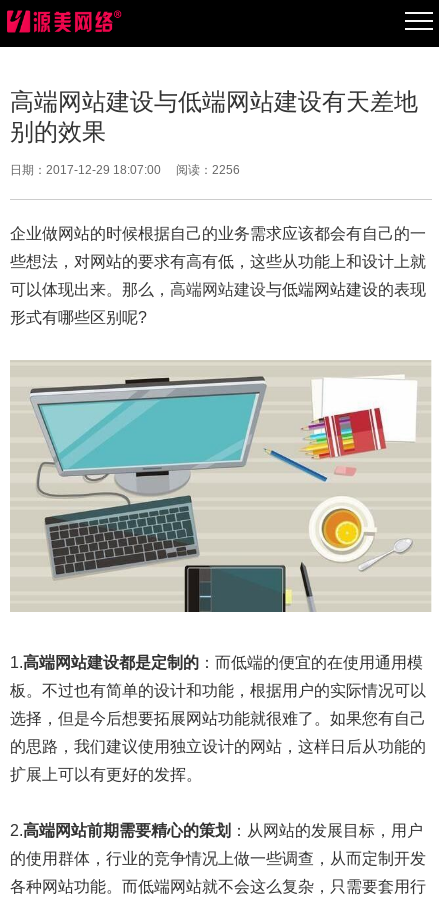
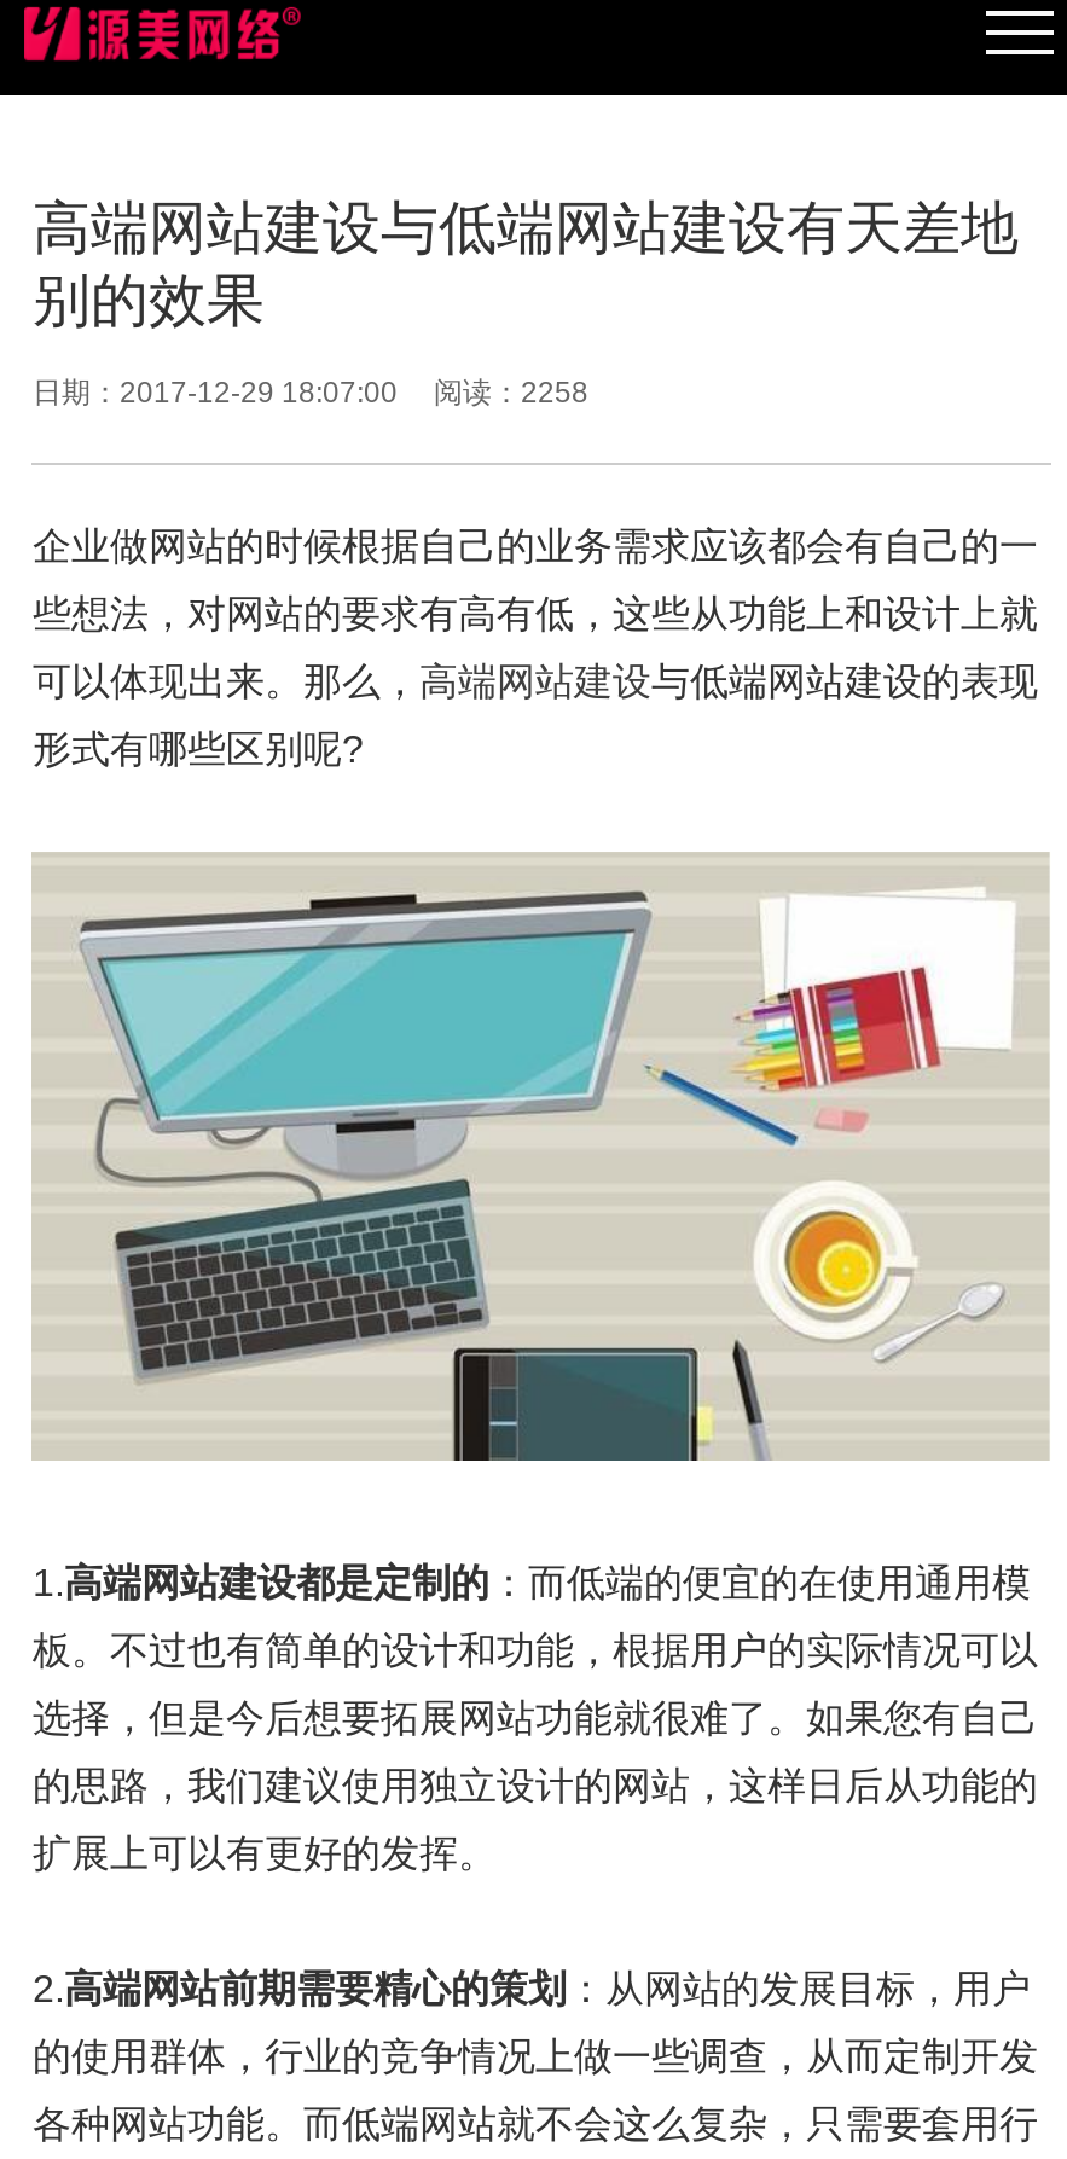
[10,163,240,177] 日期：2017-12-29 18:07:00 阅读：2256 -> [32,376,588,410] 日期：2017-12-29 18:07:00 阅读：2258

